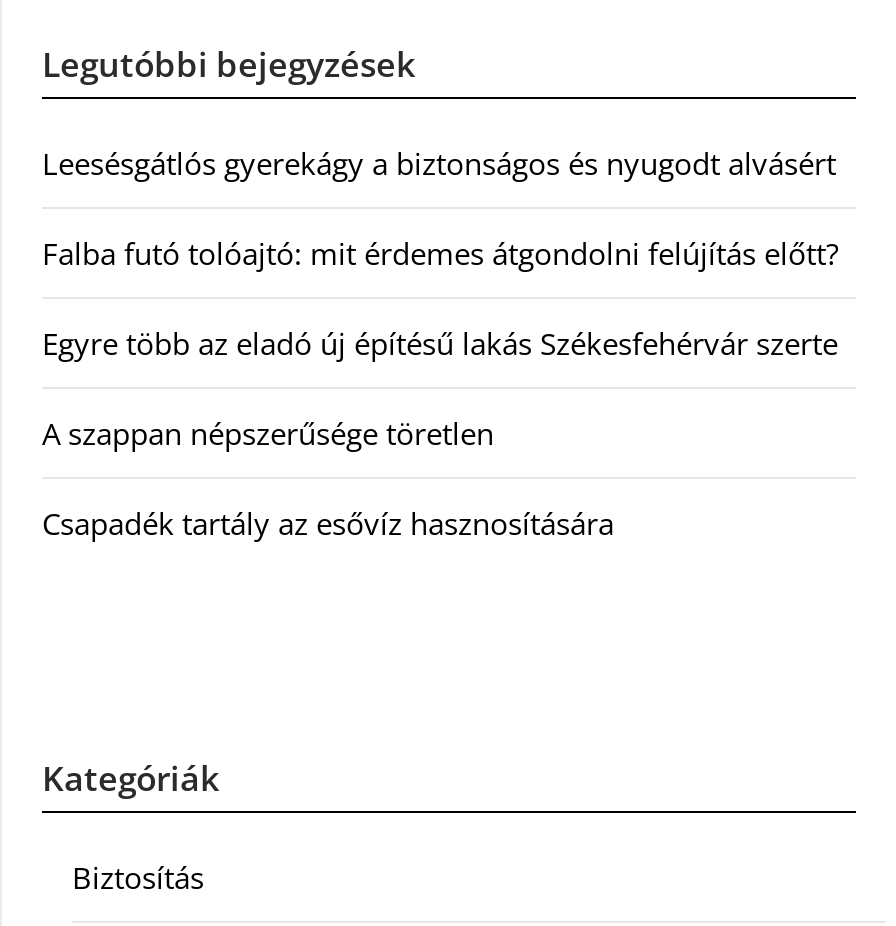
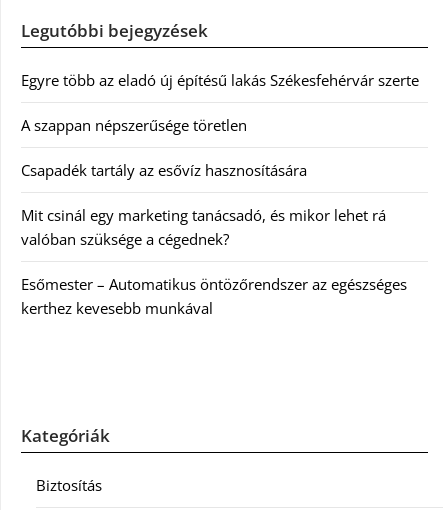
[42,142,838,272] Leesésgátlós gyerekágy a biztonságos és nyugodt alvásért | Falba futó tolóajtó: mit érdemes átgondolni felújítás előtt? -> none
moved [42,322,838,542] -> [21,70,419,180]: Egyre több az eladó új építésű lakás Székesfehérvár szerte | A szappan népszerűsége töretlen | Csapadék tartály az esővíz hasznosítására
none -> [21,205,407,318] Mit csinál egy marketing tanácsadó, és mikor lehet rá | valóban szüksége a cégednek? | Esőmester – Automatikus öntözőrendszer az egészséges | kerthez kevesebb munkával

